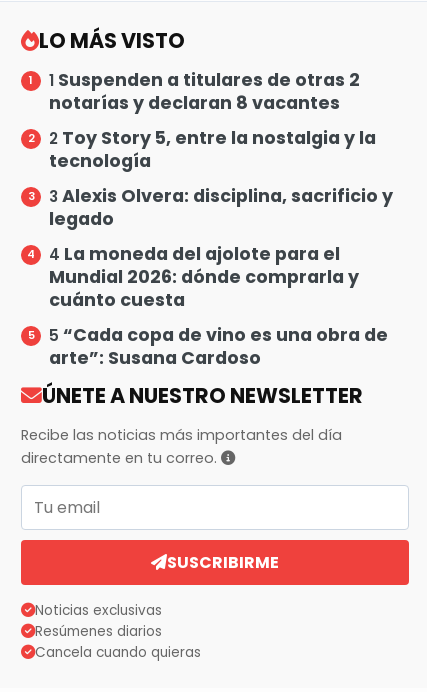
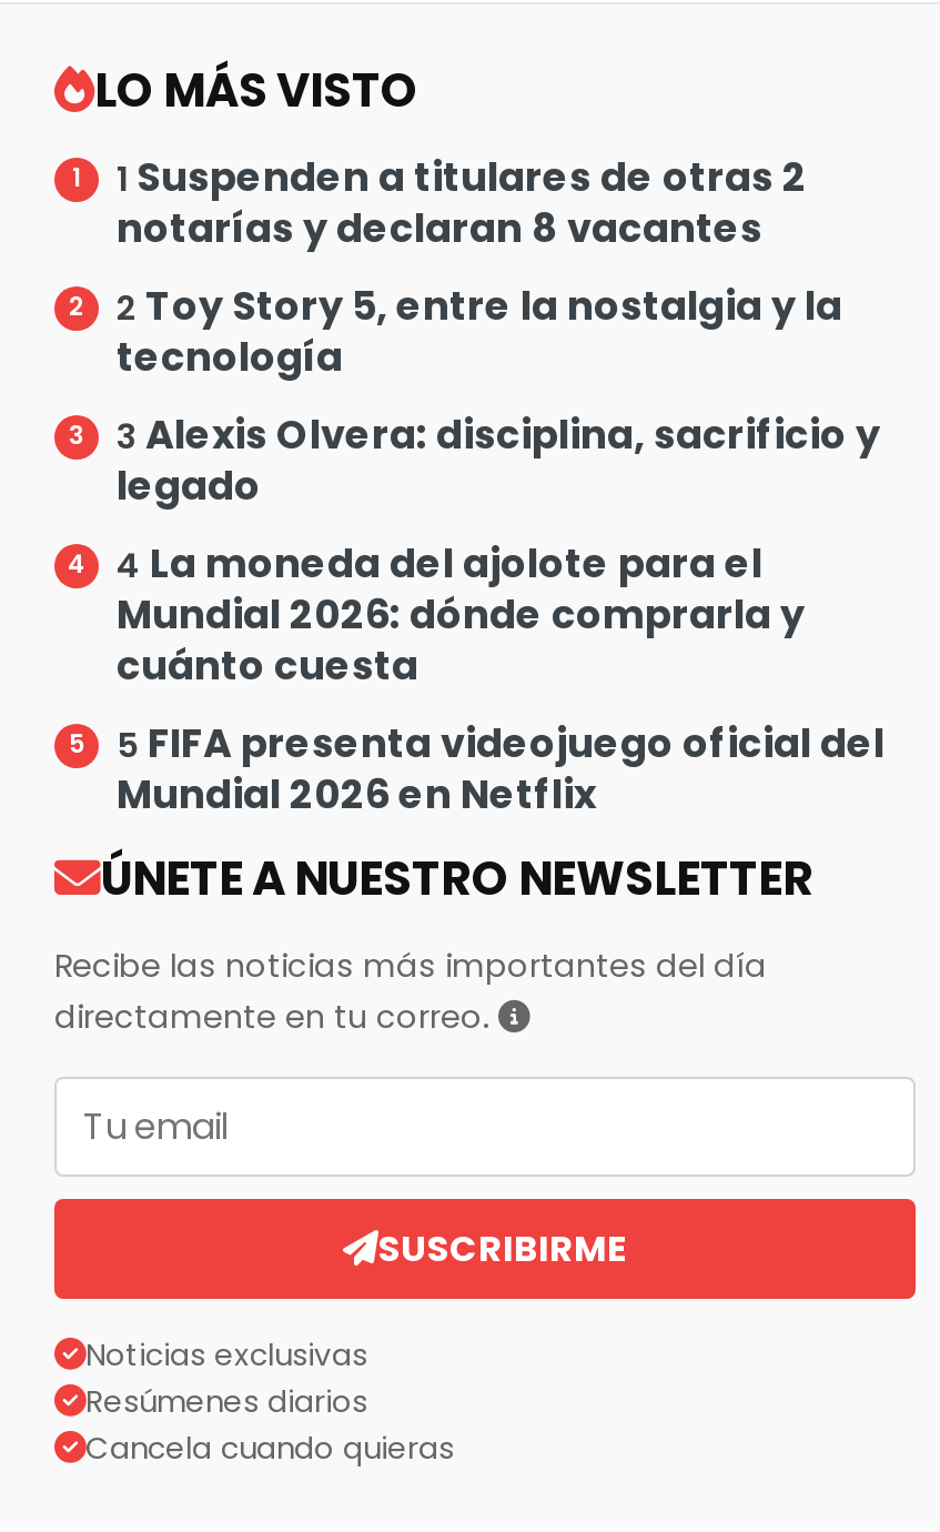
[49,323,388,370] 5 “Cada copa de vino es una obra de | arte”: Susana Cardoso -> [117,717,885,821] 5 FIFA presenta videojuego oficial del | Mundial 2026 en Netflix

